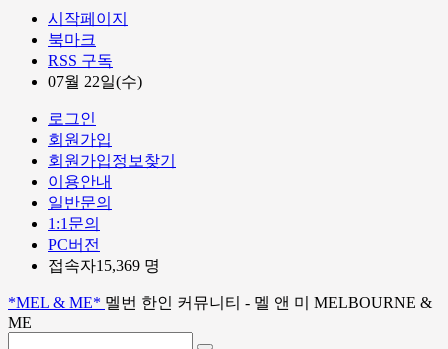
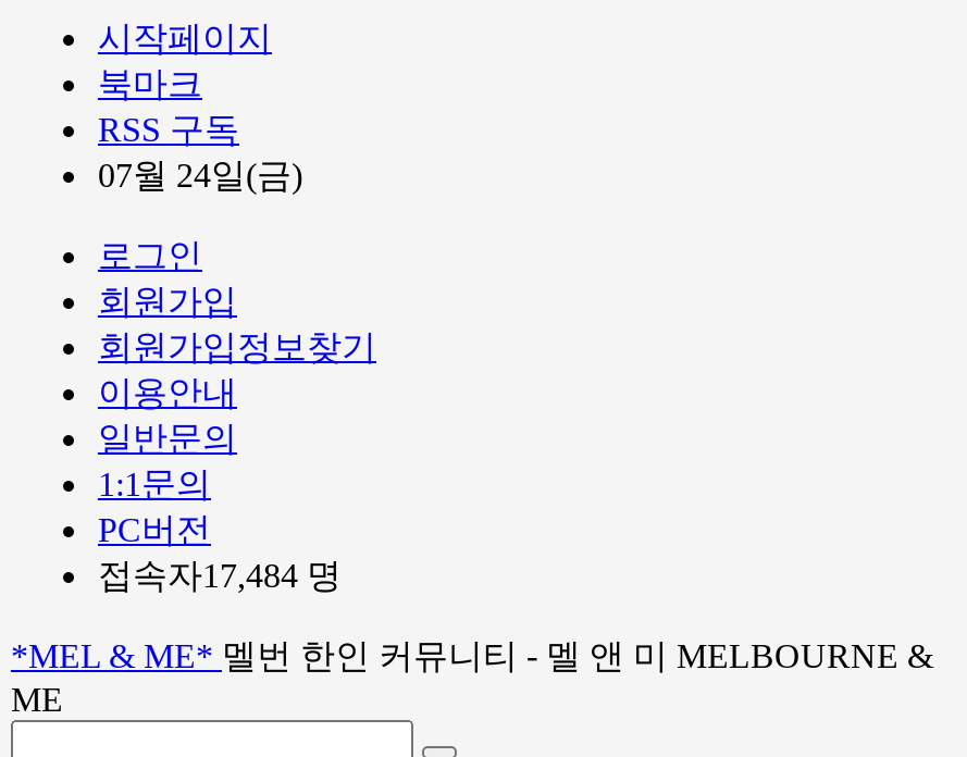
[48,73,142,90] 07월 22일(수) -> [98,157,302,194] 07월 24일(금)
[48,257,160,274] 접속자15,369 명 -> [98,557,342,594] 접속자17,484 명

